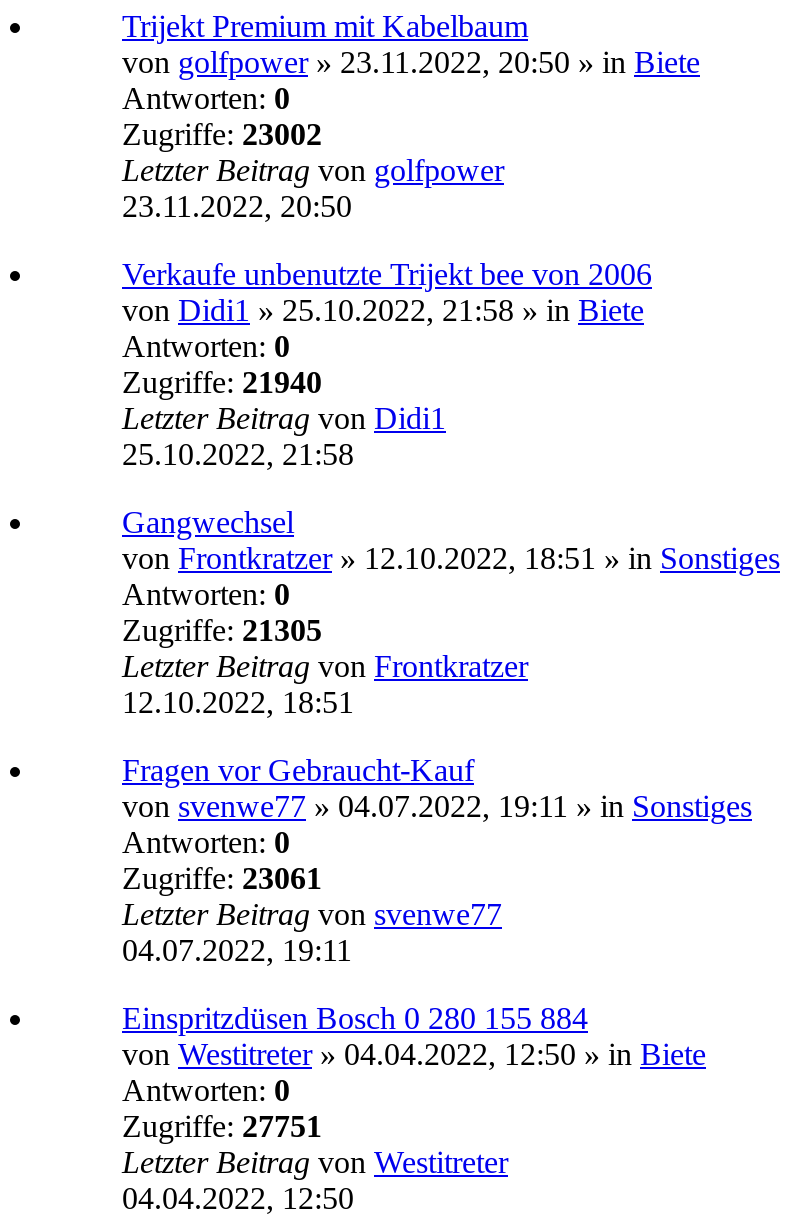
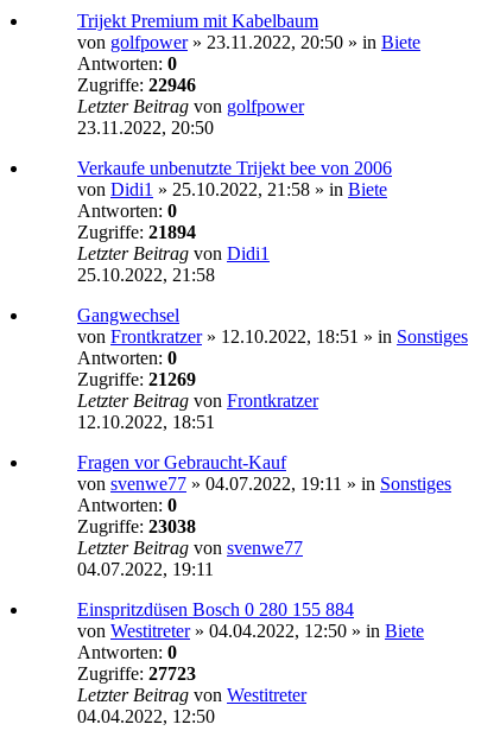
[122,118,322,152] Zugriffe: 23002 -> [77,75,196,95] Zugriffe: 22946
[122,366,322,400] Zugriffe: 21940 -> [77,222,196,242] Zugriffe: 21894
[122,614,322,648] Zugriffe: 21305 -> [77,369,196,390] Zugriffe: 21269
[122,862,322,896] Zugriffe: 23061 -> [77,517,196,537] Zugriffe: 23038
[122,1110,322,1144] Zugriffe: 27751 -> [77,664,196,684] Zugriffe: 27723

